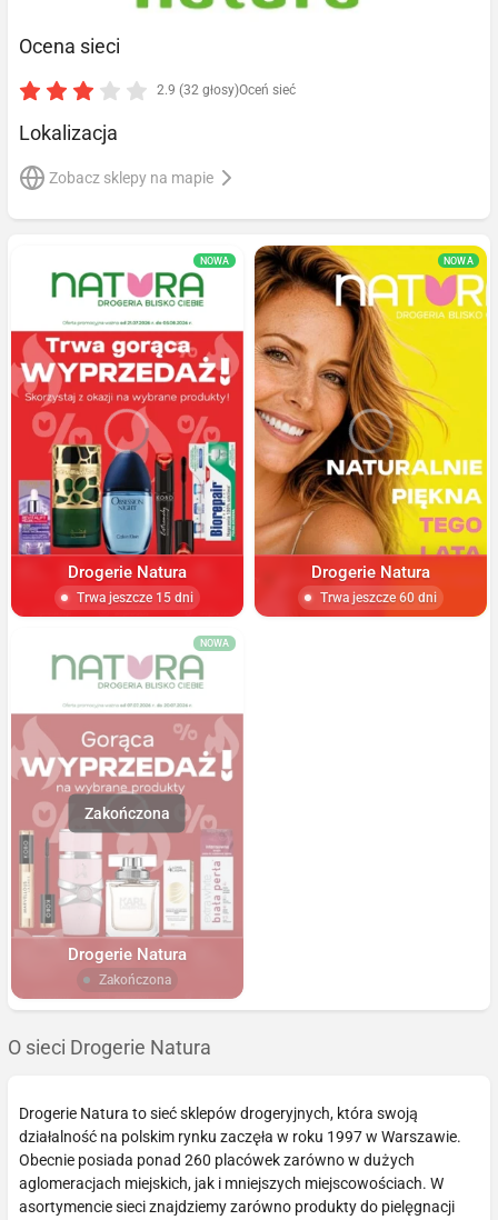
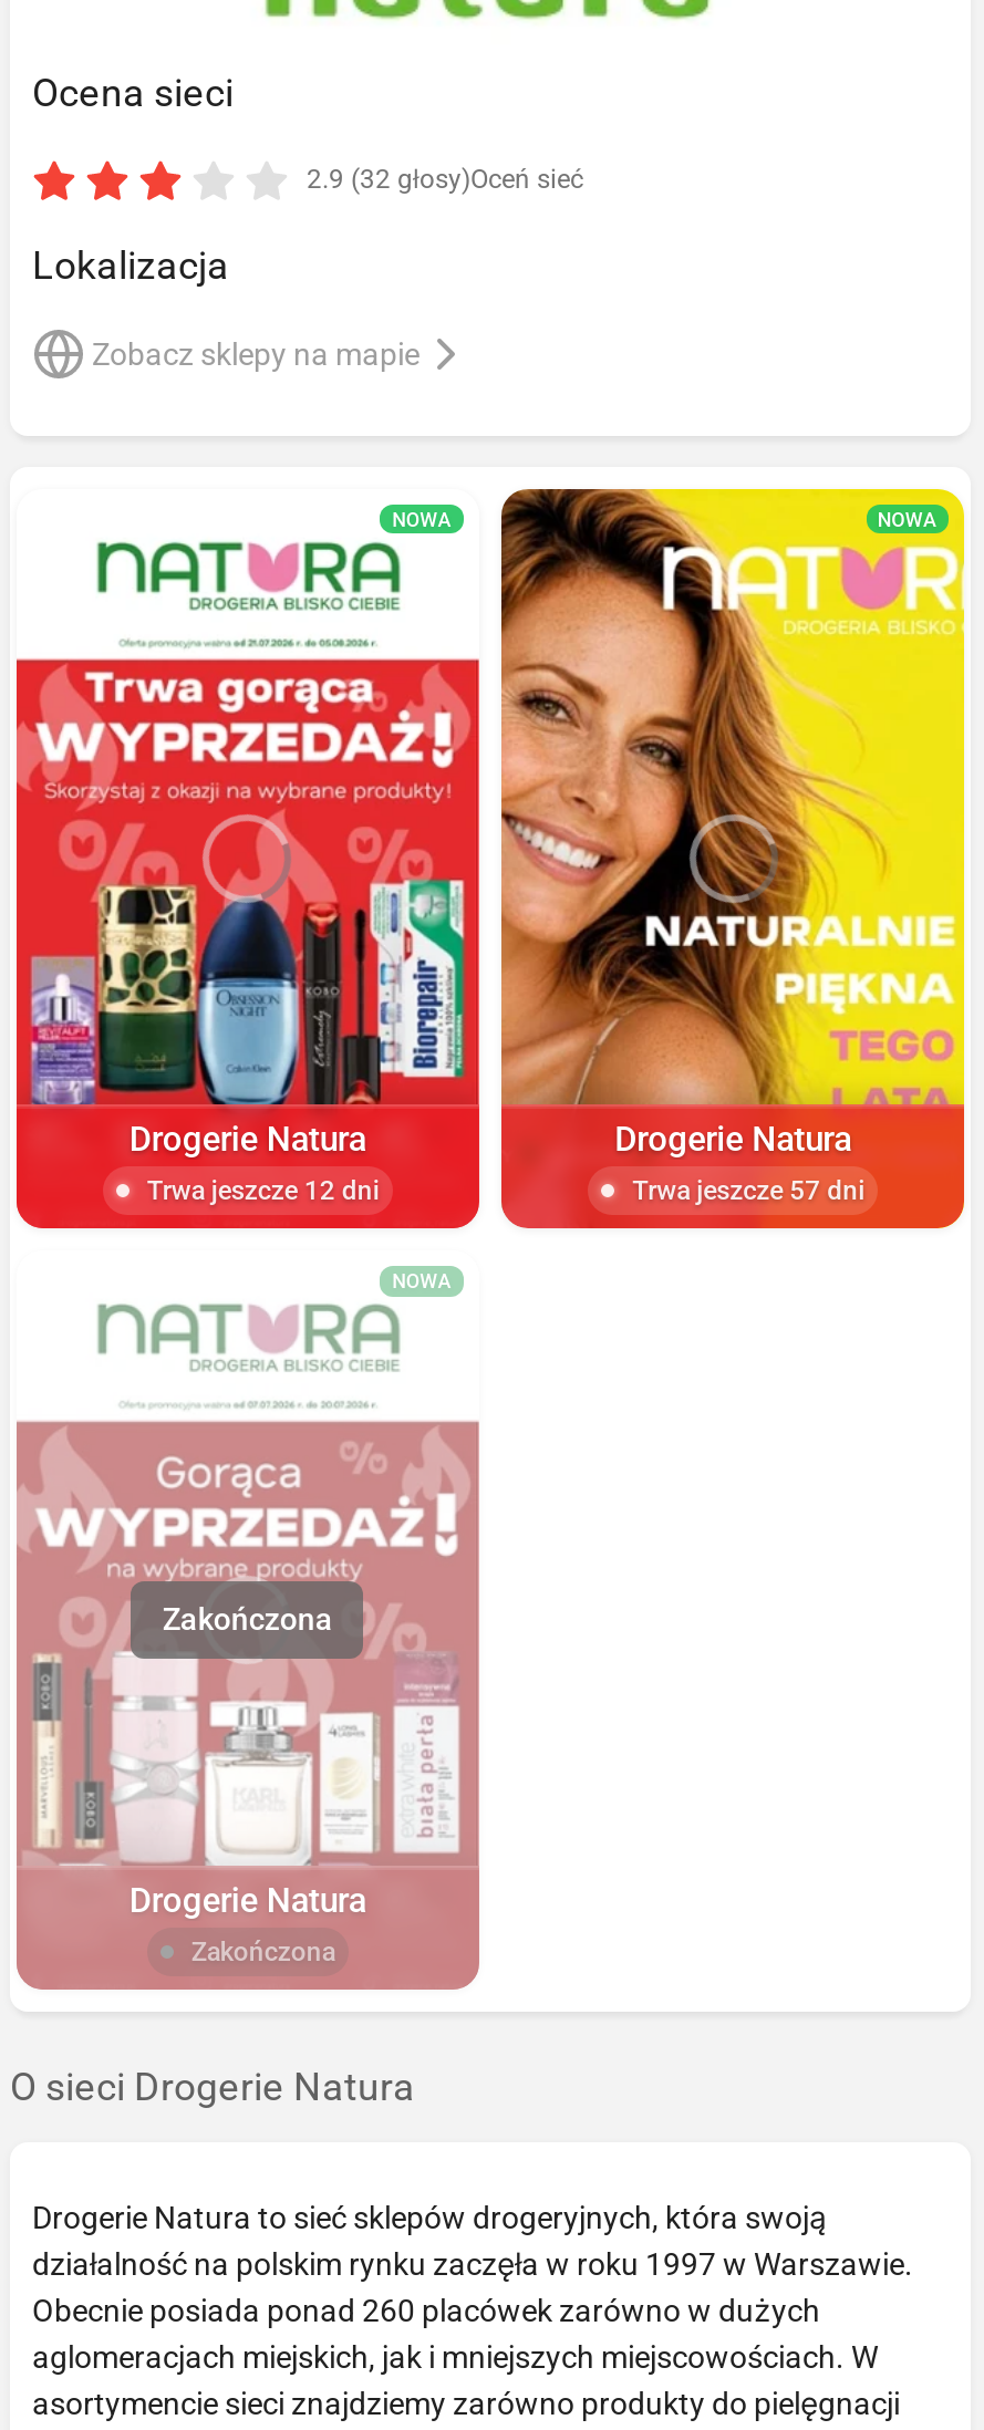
[77,590,193,605] Trwa jeszcze 15 dni -> [147,1175,379,1206] Trwa jeszcze 12 dni
[320,590,437,605] Trwa jeszcze 60 dni -> [632,1175,865,1206] Trwa jeszcze 57 dni

